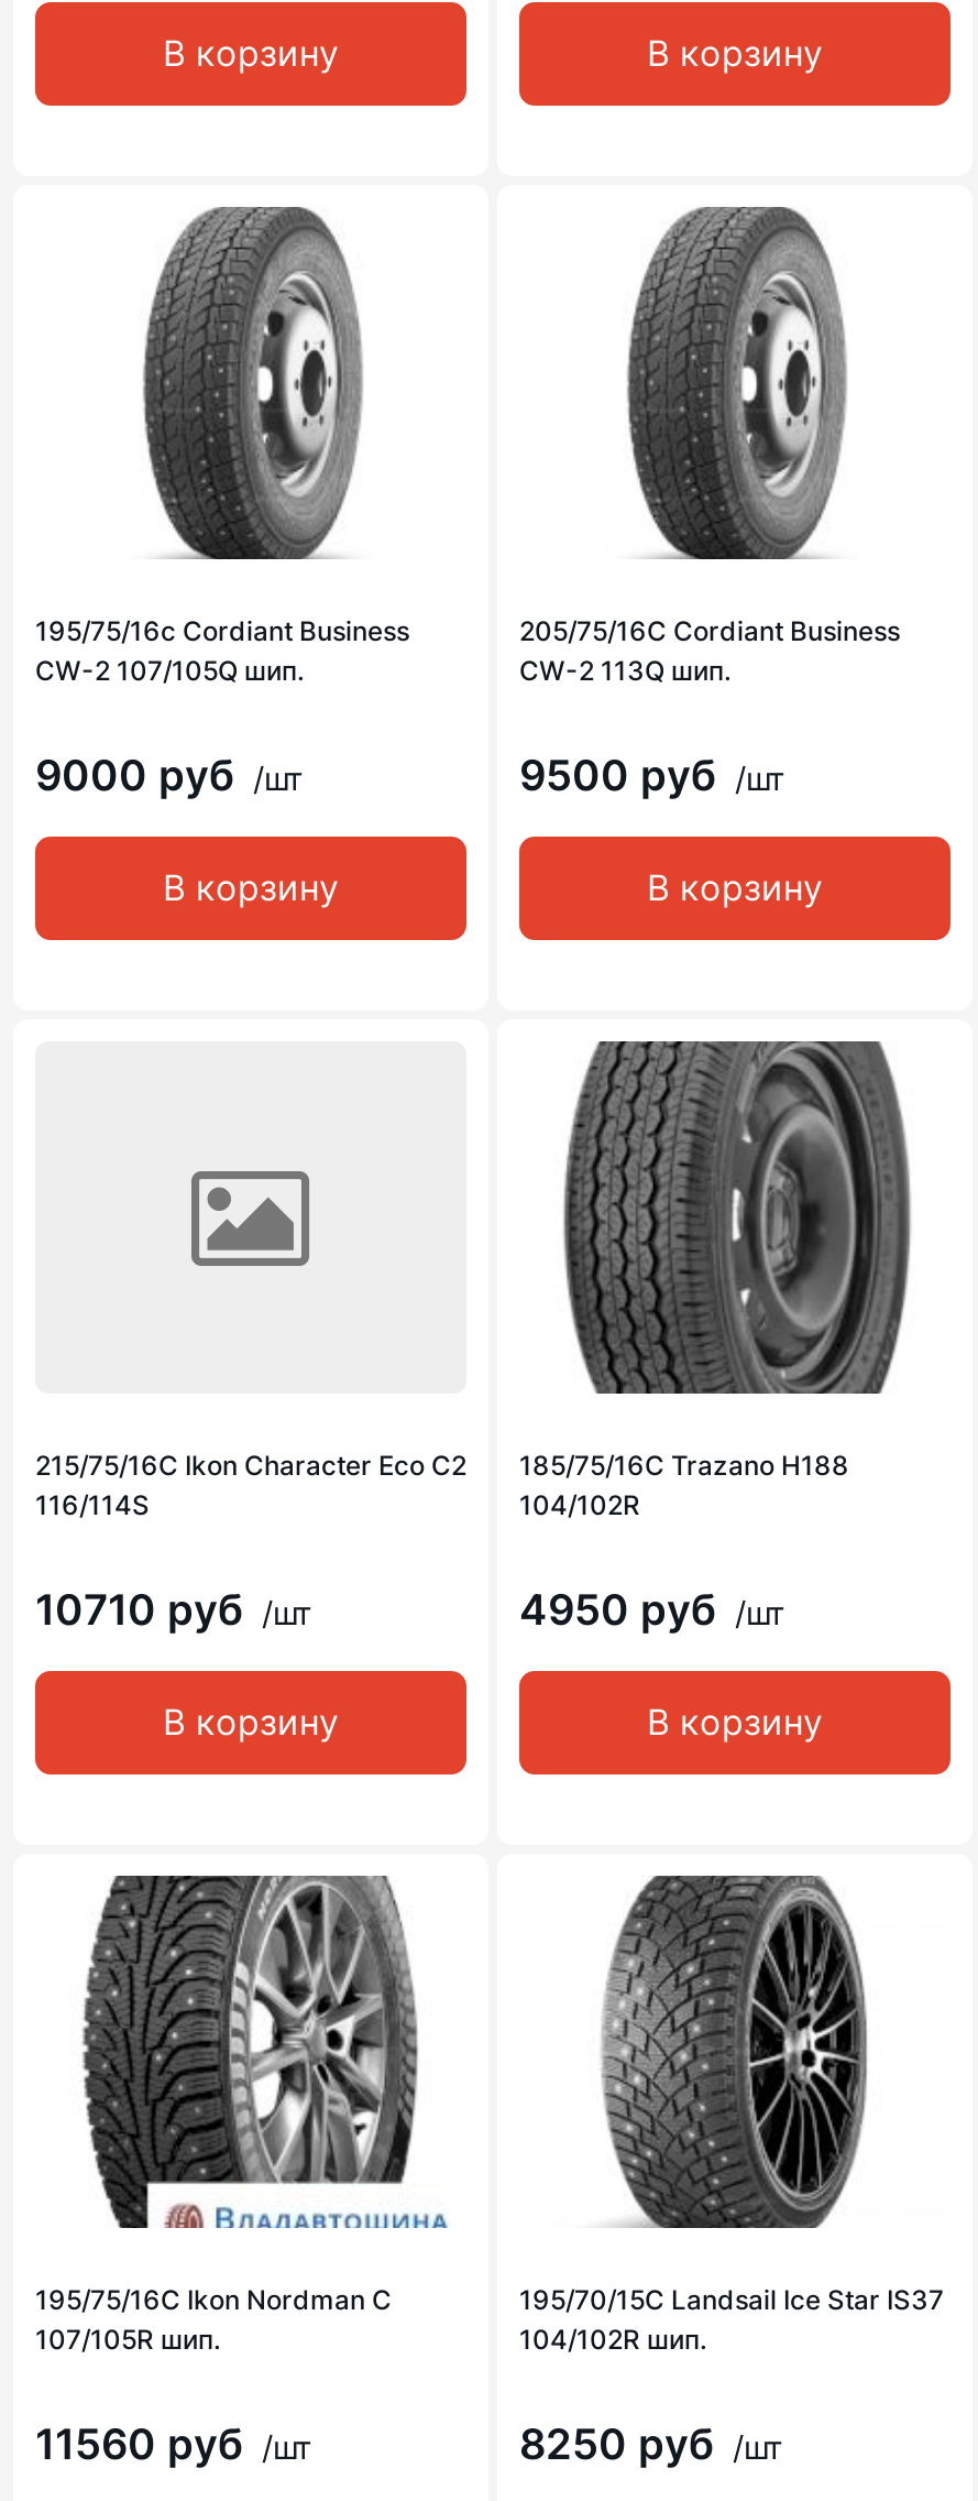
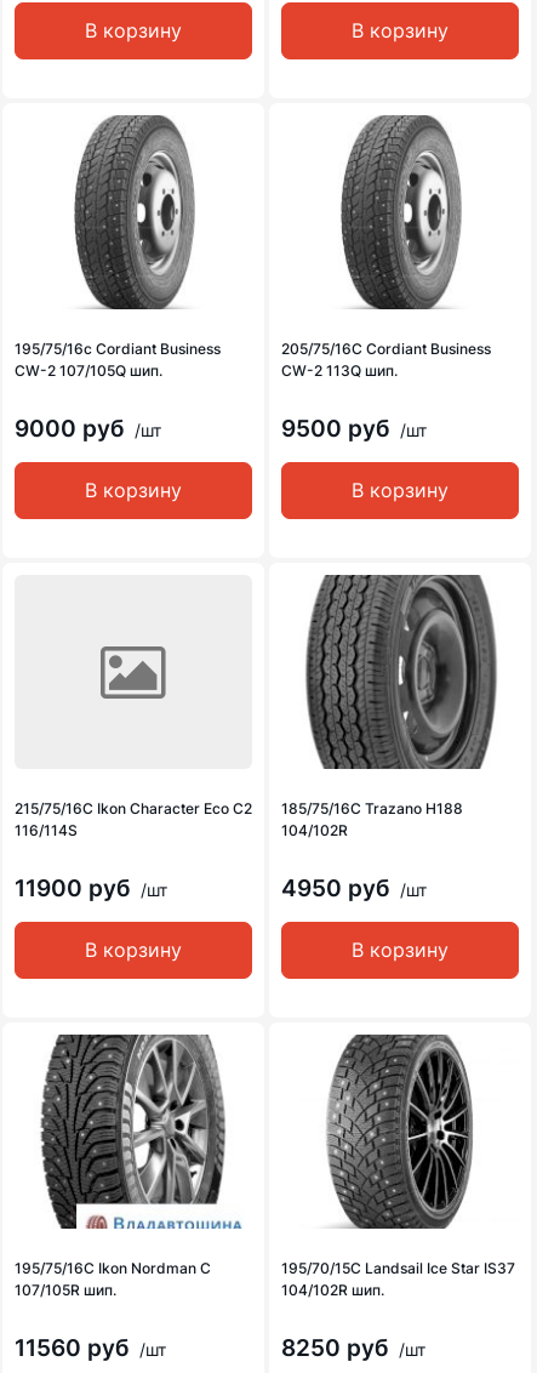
[35,1585,310,1636] 10710 руб /шт -> [15,874,167,902] 11900 руб /шт

